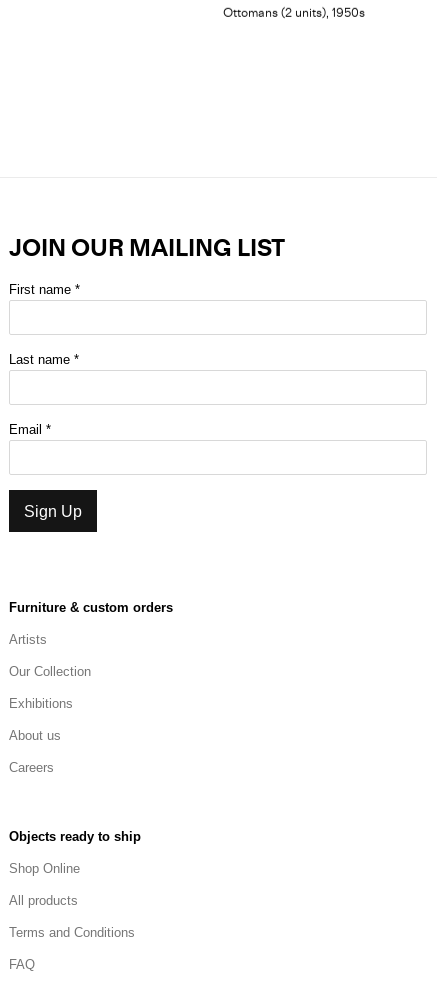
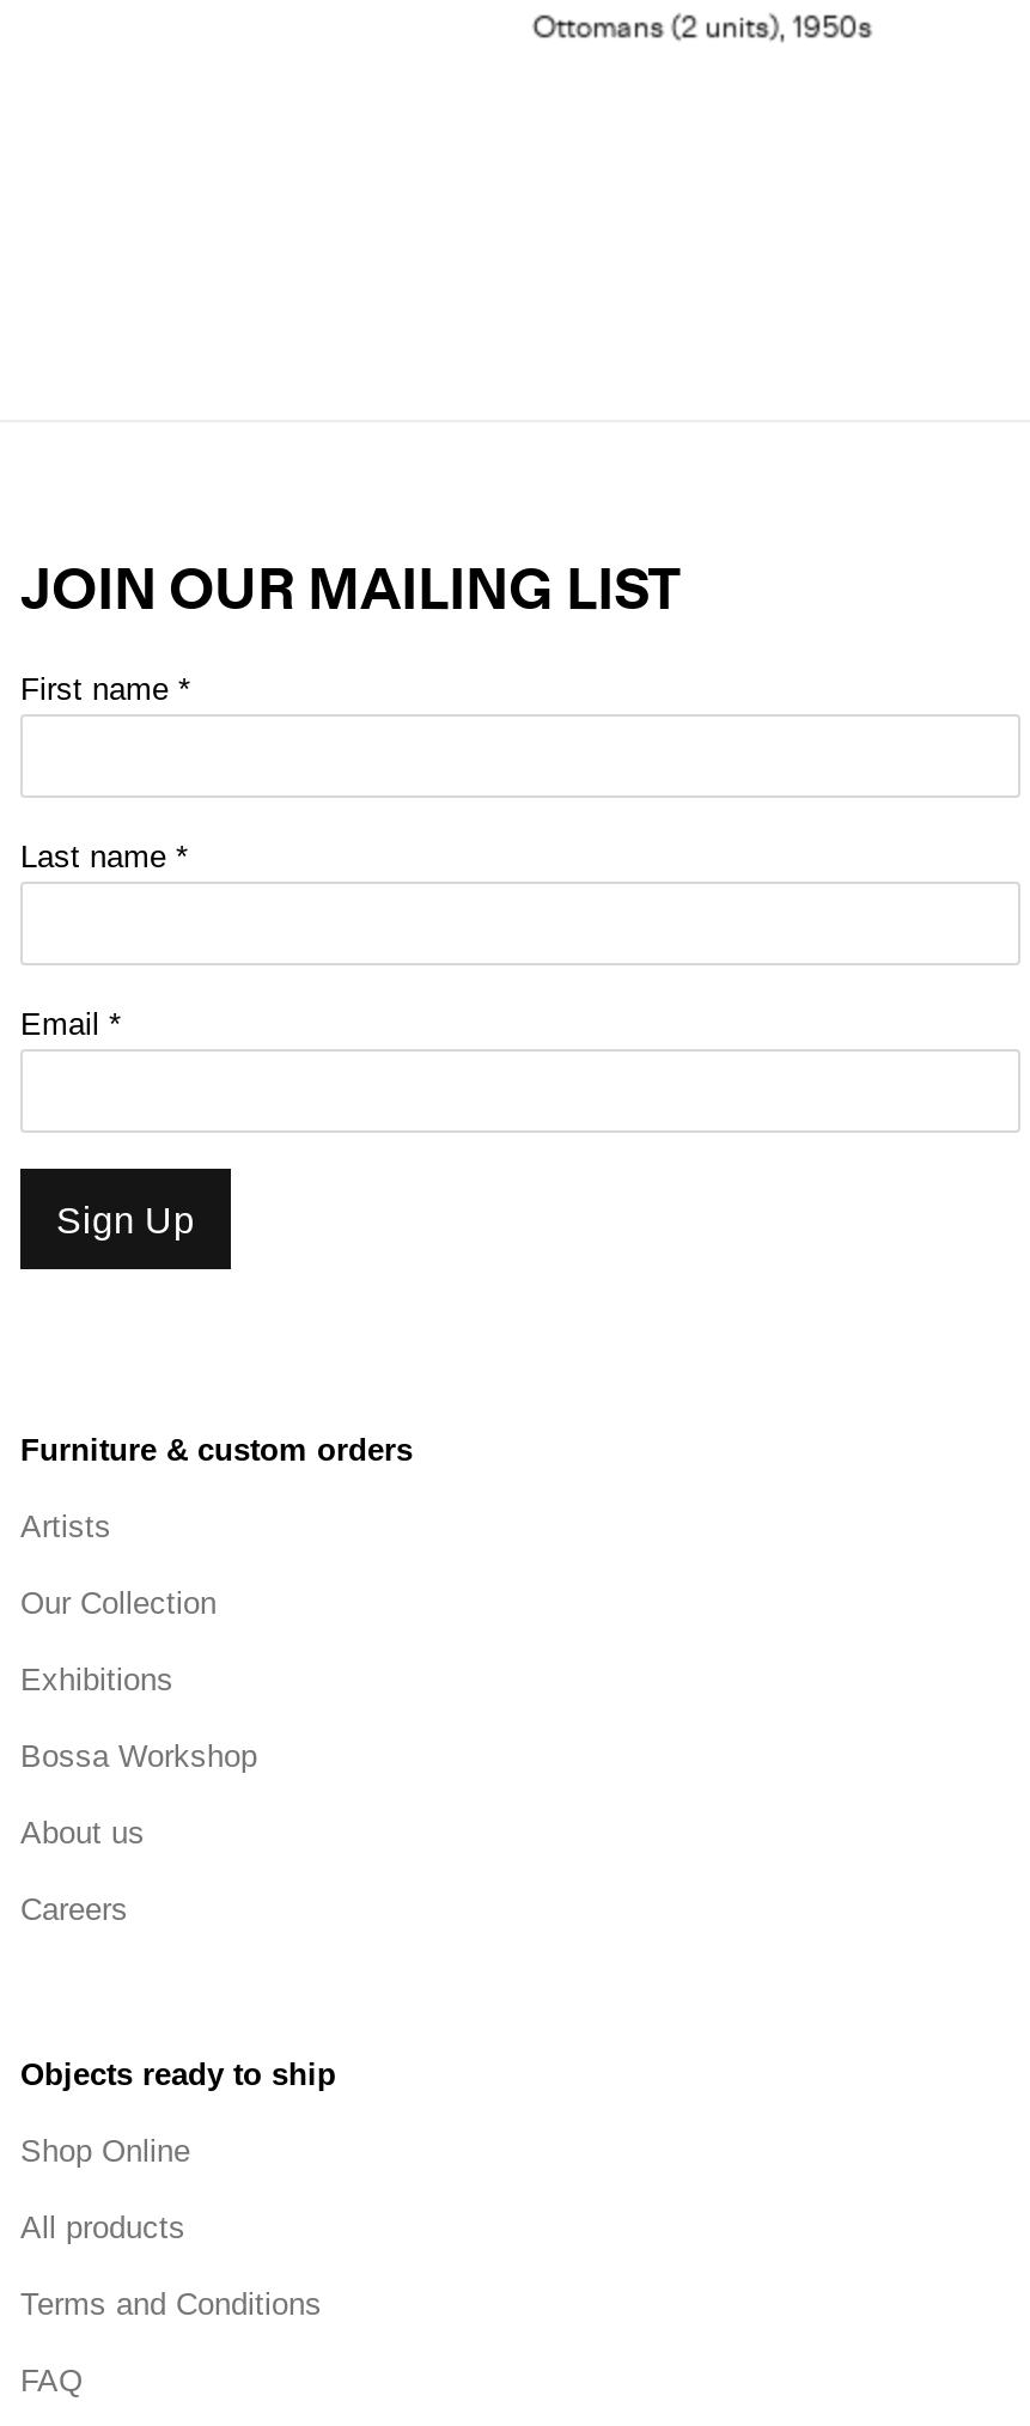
none -> [20,1737,257,1773] Bossa Workshop

